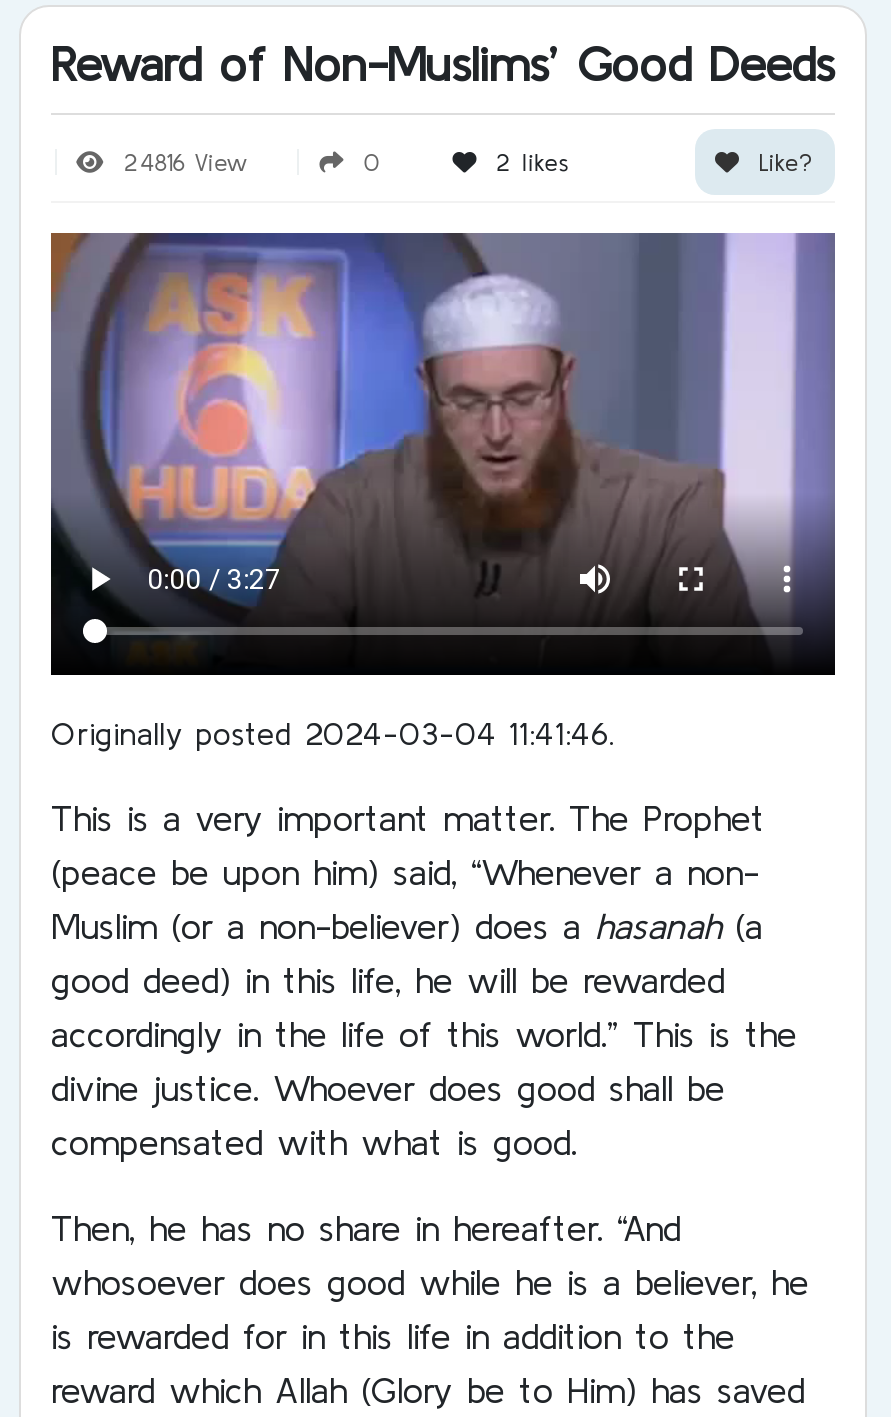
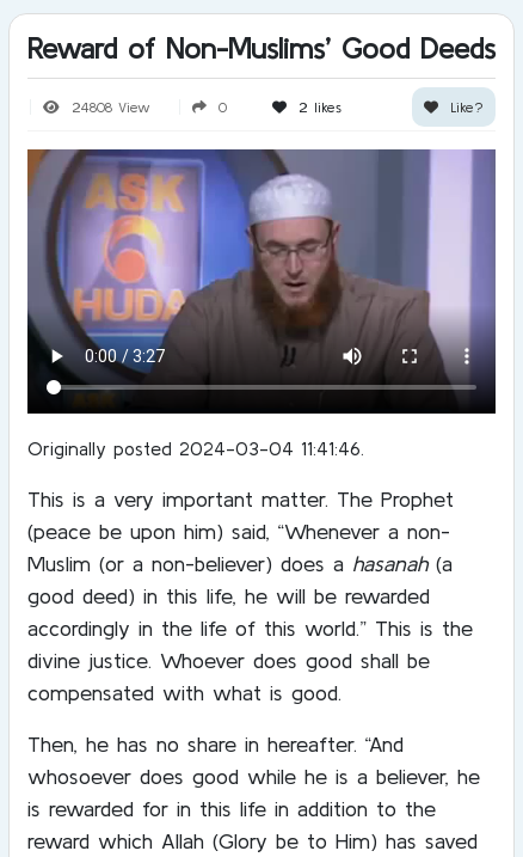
[114,149,248,175] 24816 View -> [65,99,150,115] 24808 View

